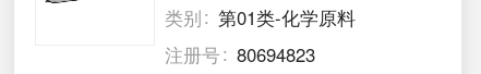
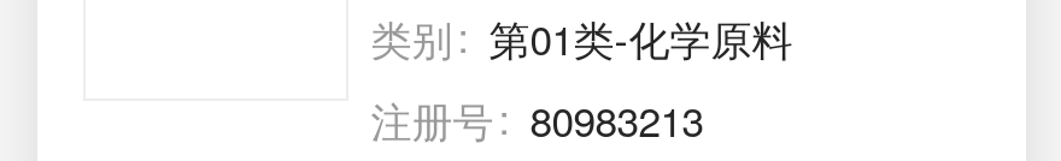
[165,41,316,67] 注册号 80694823 -> [371,91,704,149] 注册号 80983213

